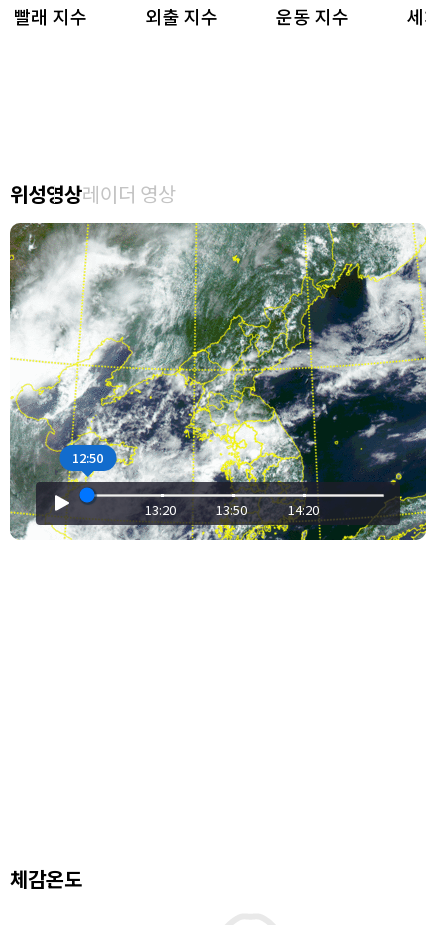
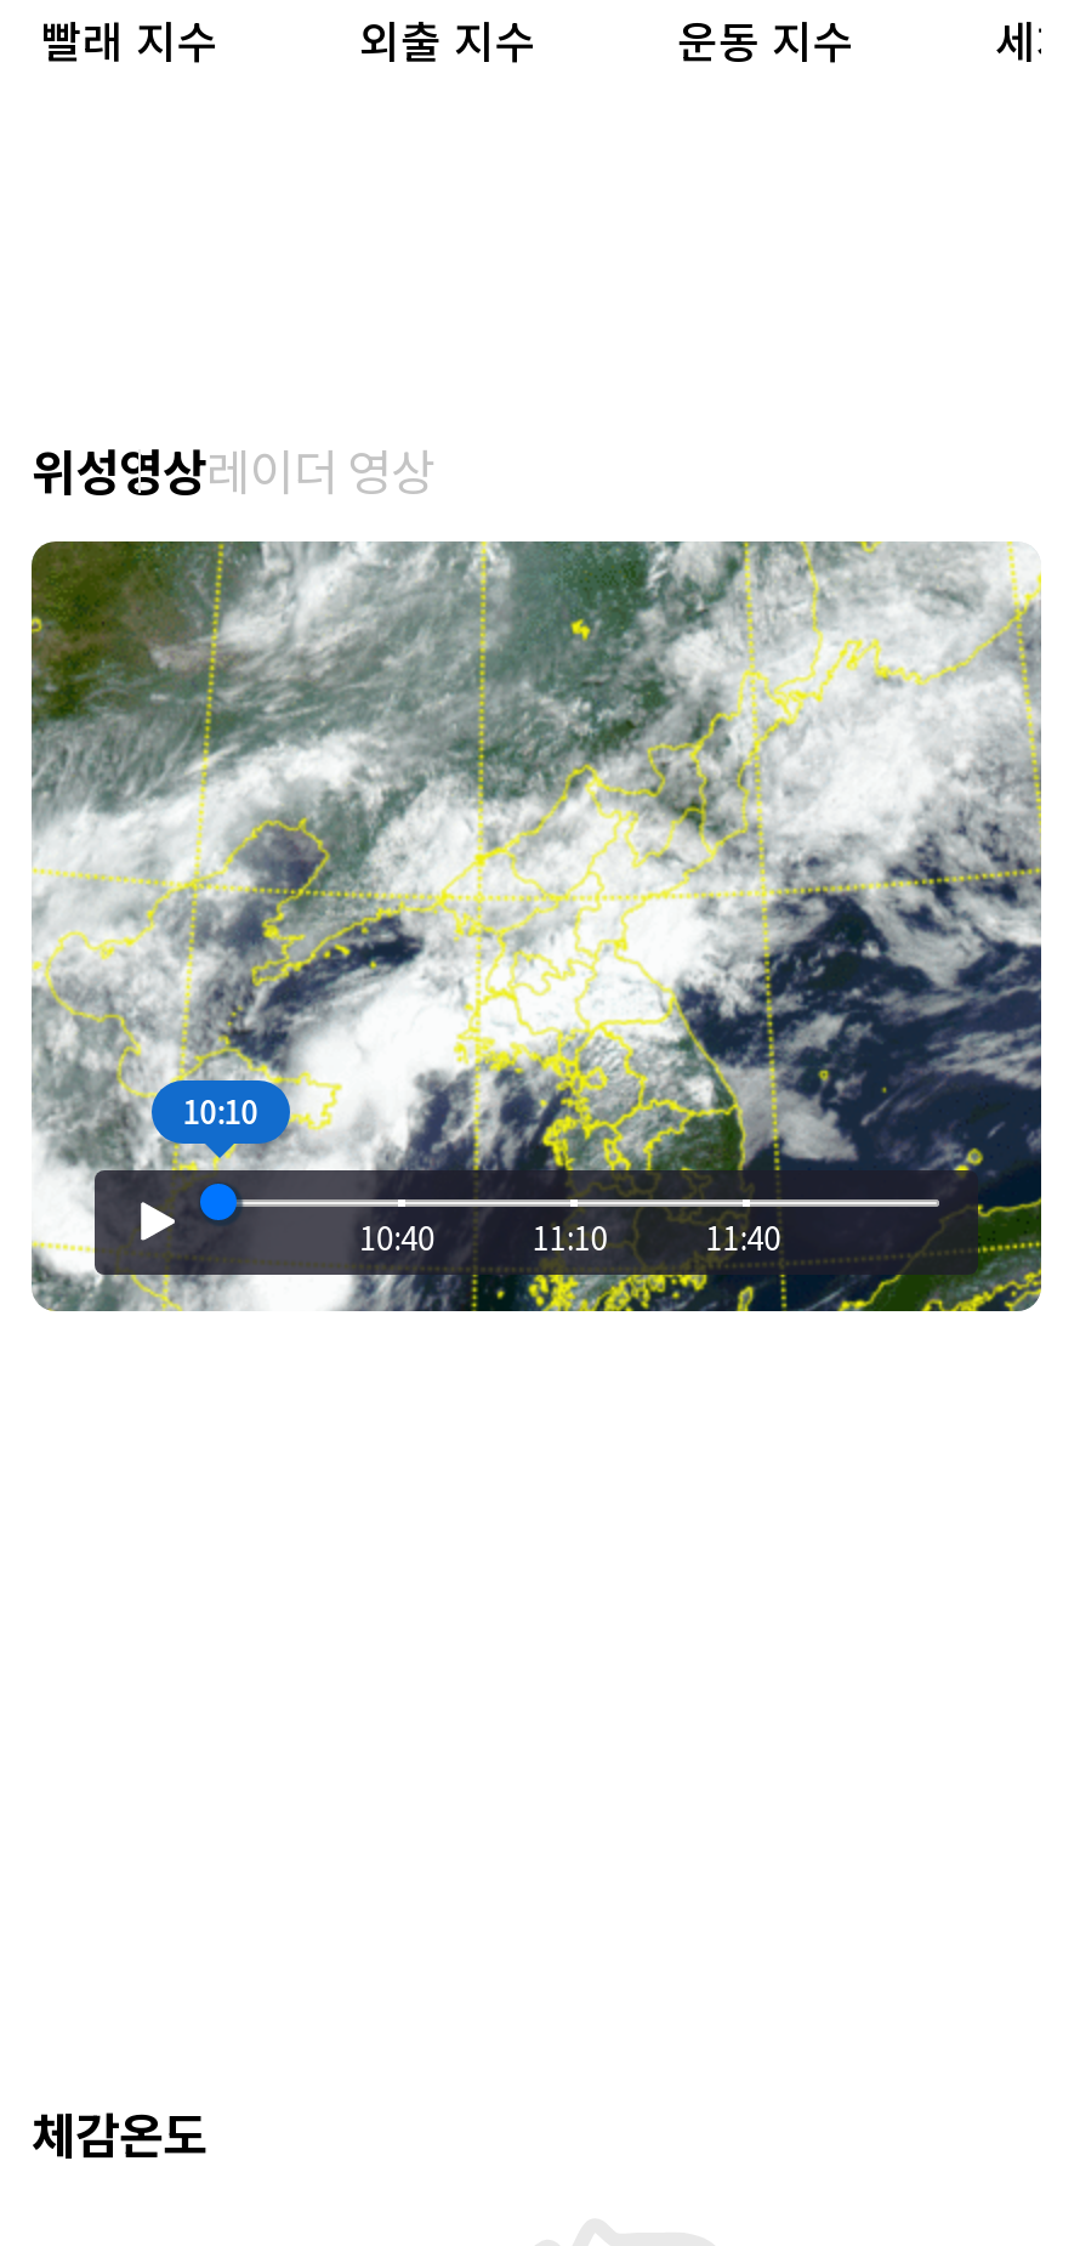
[9,223,427,541] [image] | 12:50 -> [32,541,1044,1314] [image] | 10:10
[145,499,176,518] 13:20 -> [359,1213,435,1259] 10:40
[216,499,247,518] 13:50 -> [532,1213,608,1259] 11:10
[288,499,319,518] 14:20 -> [706,1213,781,1259] 11:40

